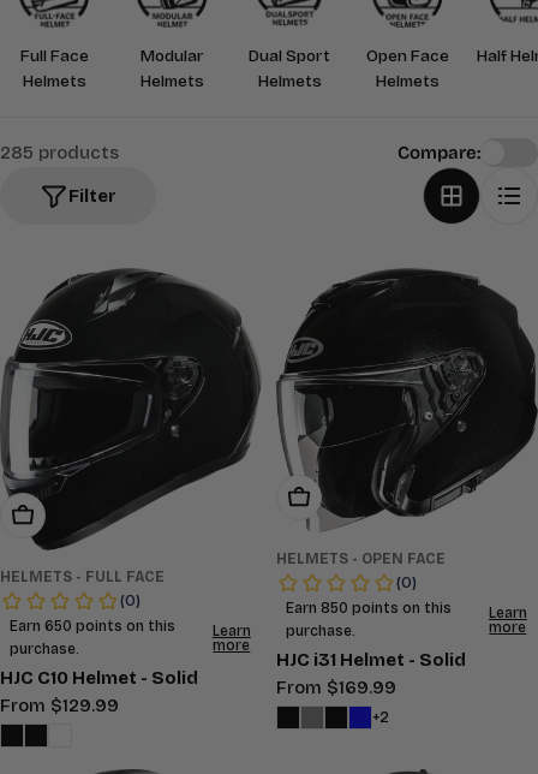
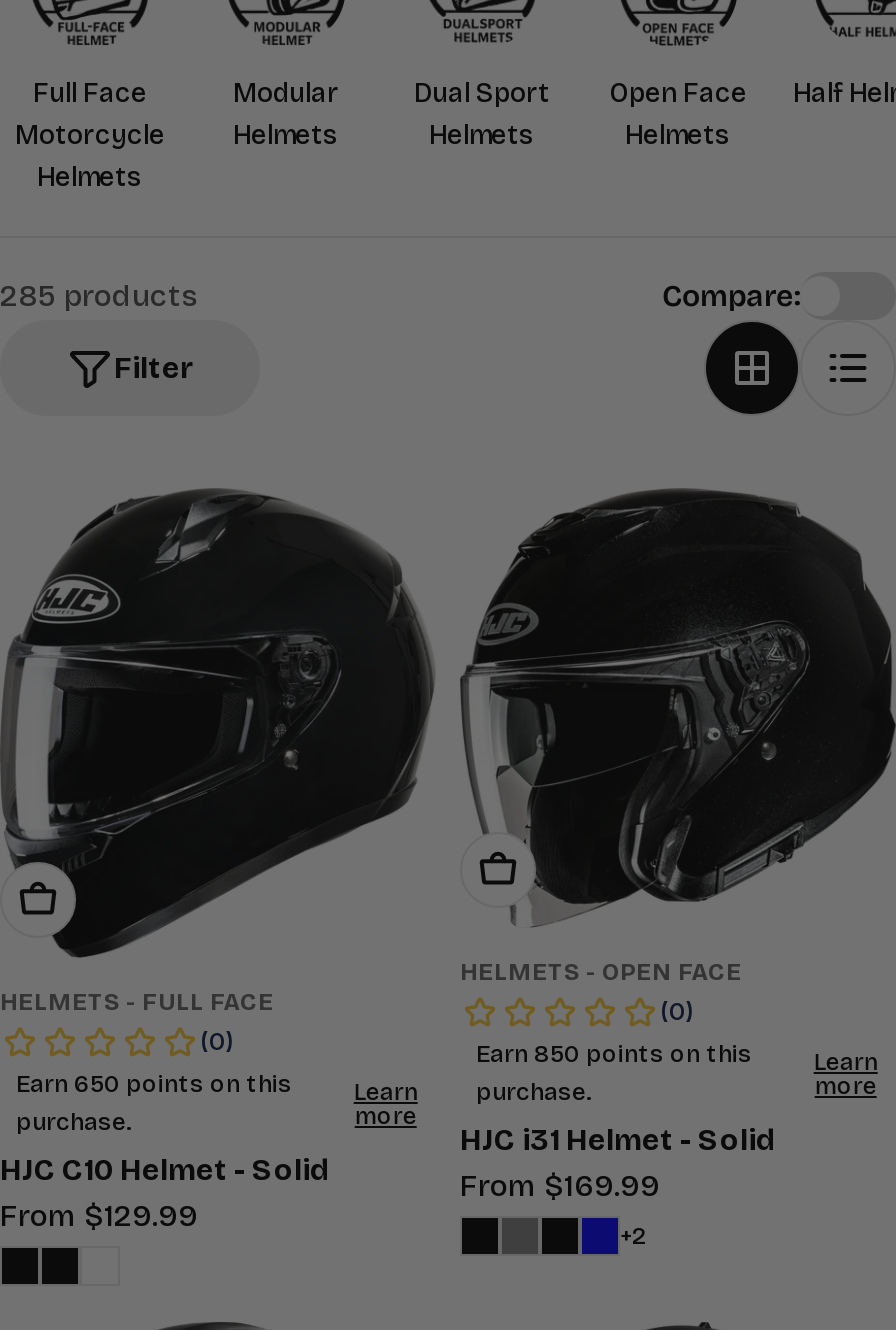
none -> [15,119,165,153] Motorcycle

